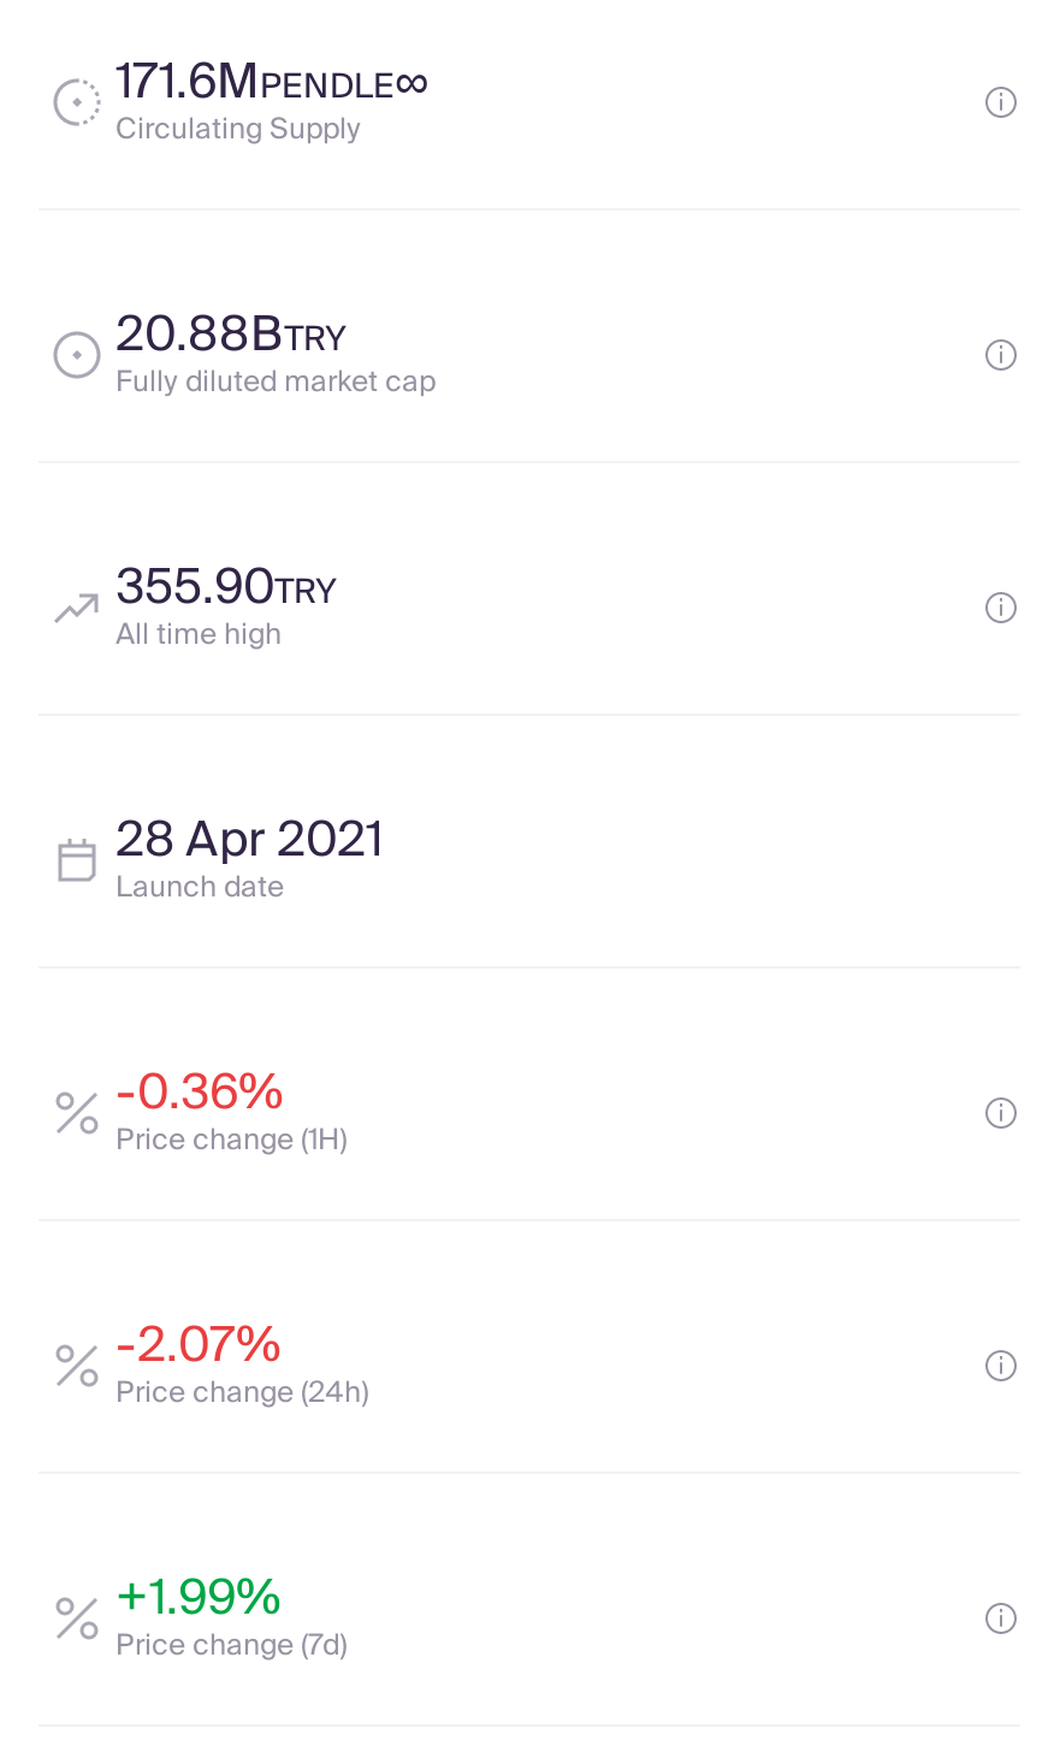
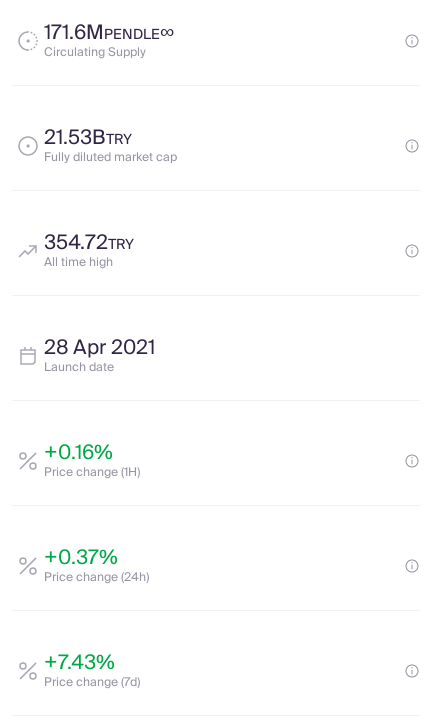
[116,295,347,377] 20.88BTRY -> [44,121,132,155] 21.53BTRY
[116,547,337,629] 355.90TRY -> [44,226,134,260] 354.72TRY
[116,1053,284,1135] -0.36% -> [44,436,113,470] +0.16%
[116,1306,282,1387] -2.07% -> [44,541,118,575] +0.37%
[116,1558,282,1640] +1.99% -> [44,646,115,680] +7.43%

